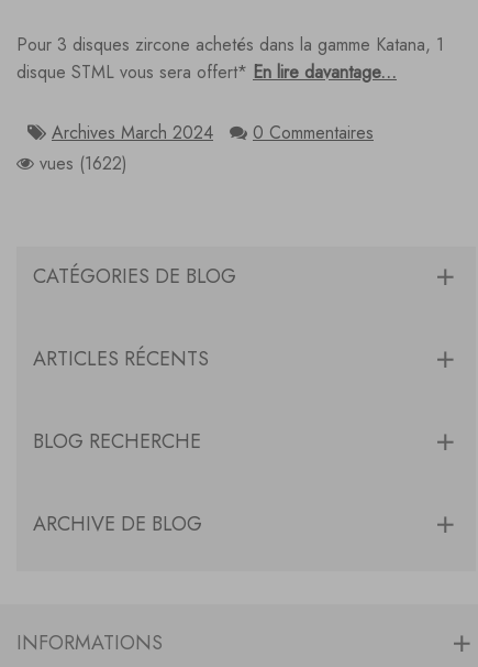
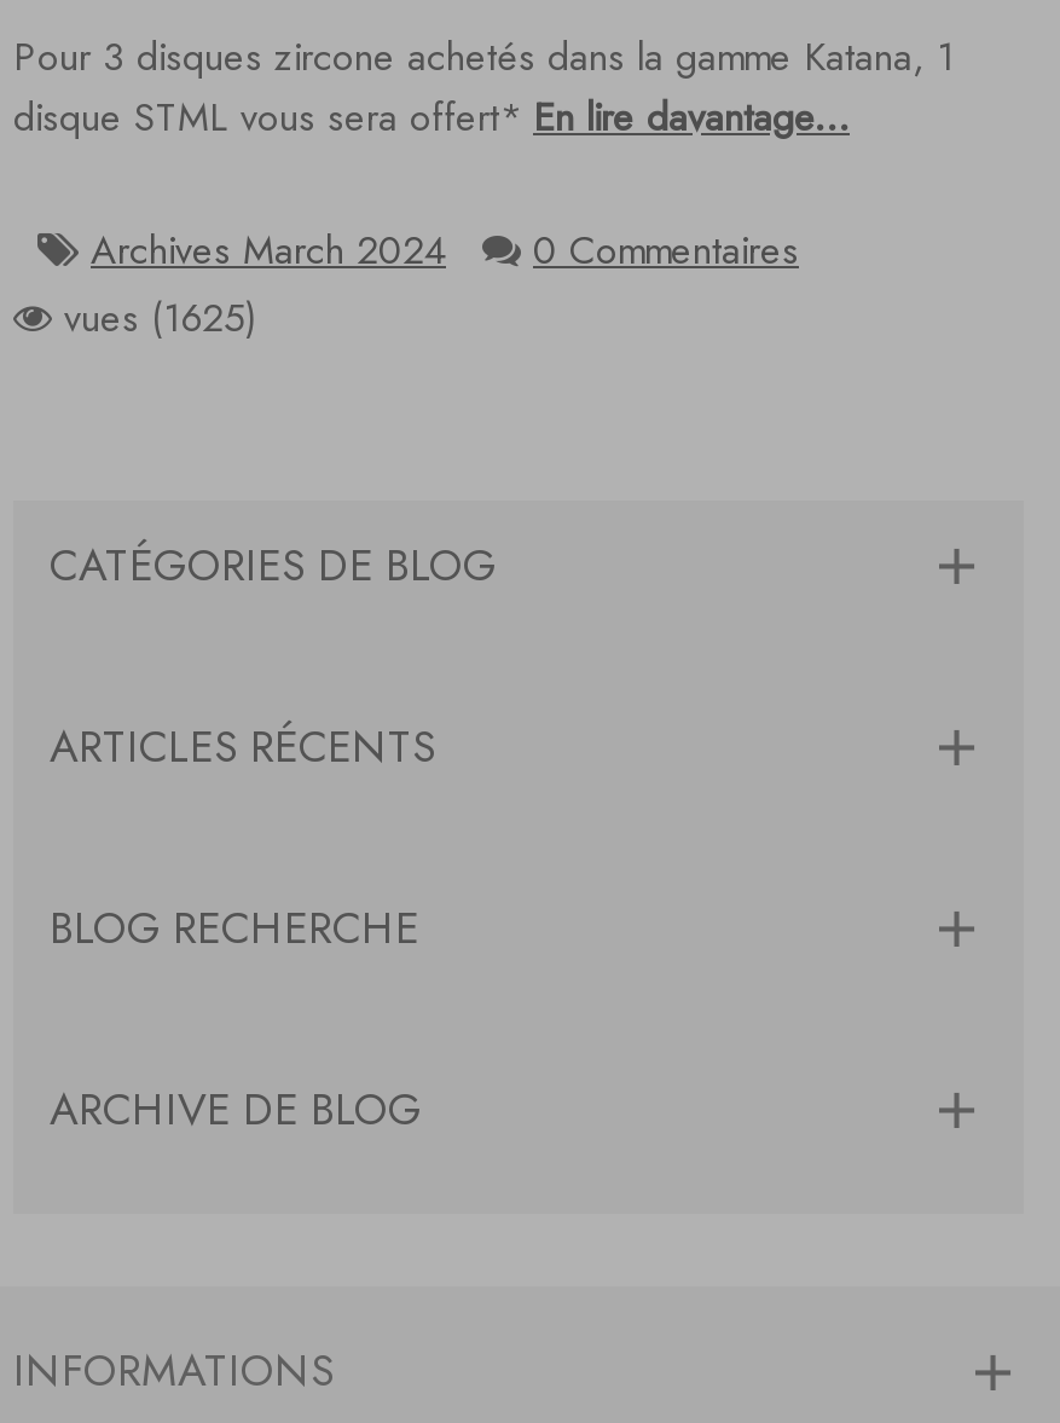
[34,151,127,176] vues (1622) -> [52,290,257,346] vues (1625)

